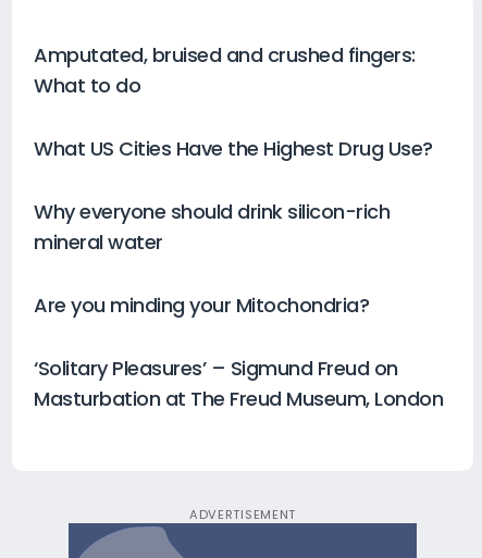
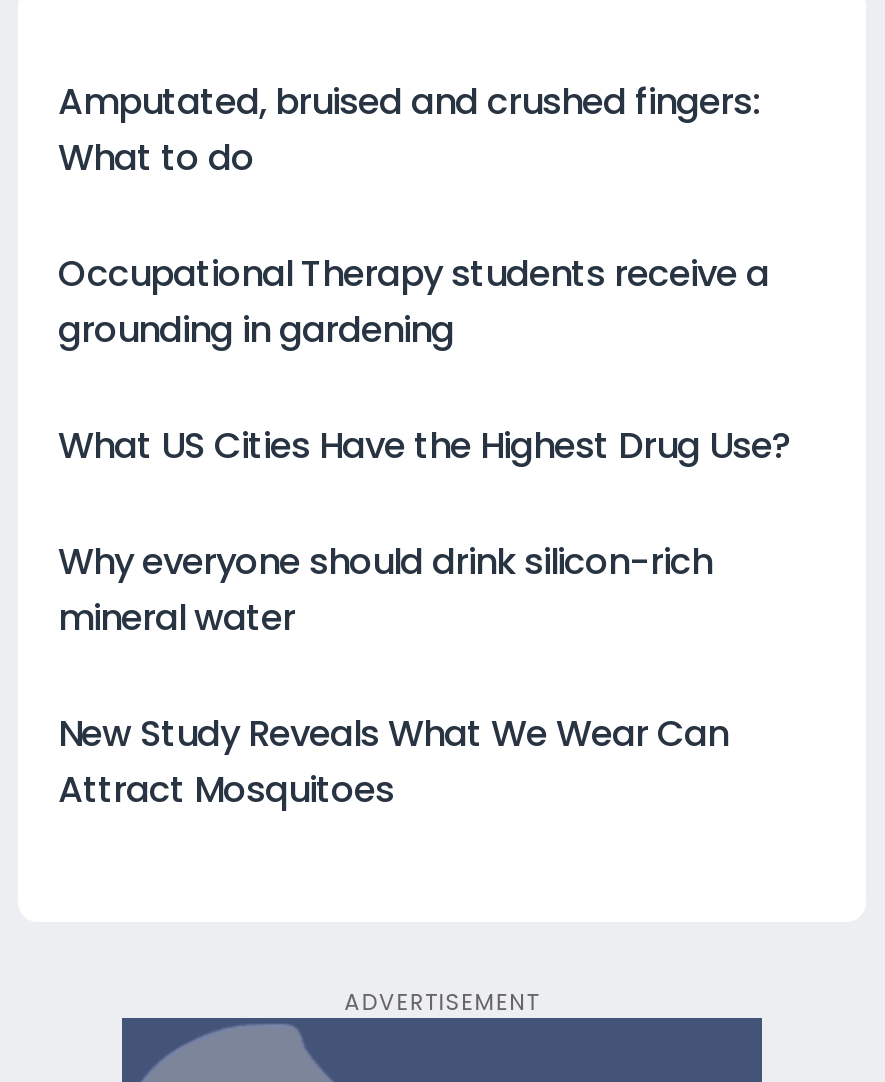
none -> [58,248,769,354] Occupational Therapy students receive a | grounding in gardening
moved [34,135,432,256] -> [58,420,791,642]: What US Cities Have the Highest Drug Use? | Why everyone should drink silicon-rich | mineral water
[34,292,443,412] Are you minding your Mitochondria? | ‘Solitary Pleasures’ – Sigmund Freud on | Masturbation at The Freud Museum, London -> [58,708,728,814] New Study Reveals What We Wear Can | Attract Mosquitoes

